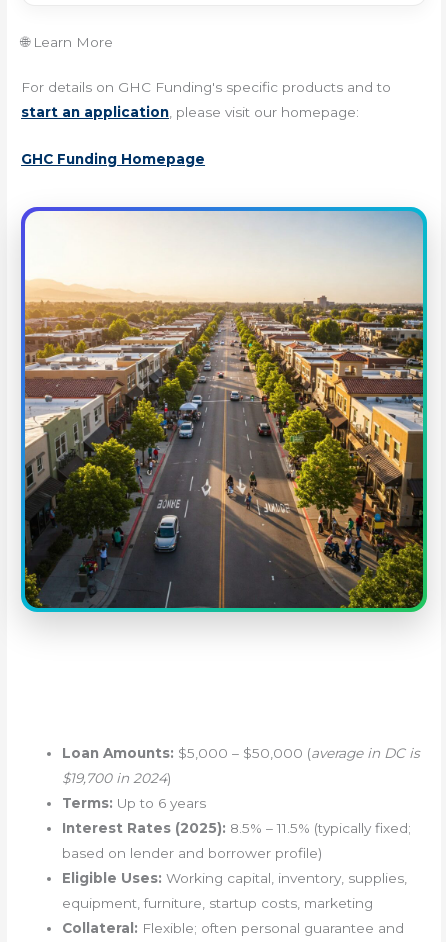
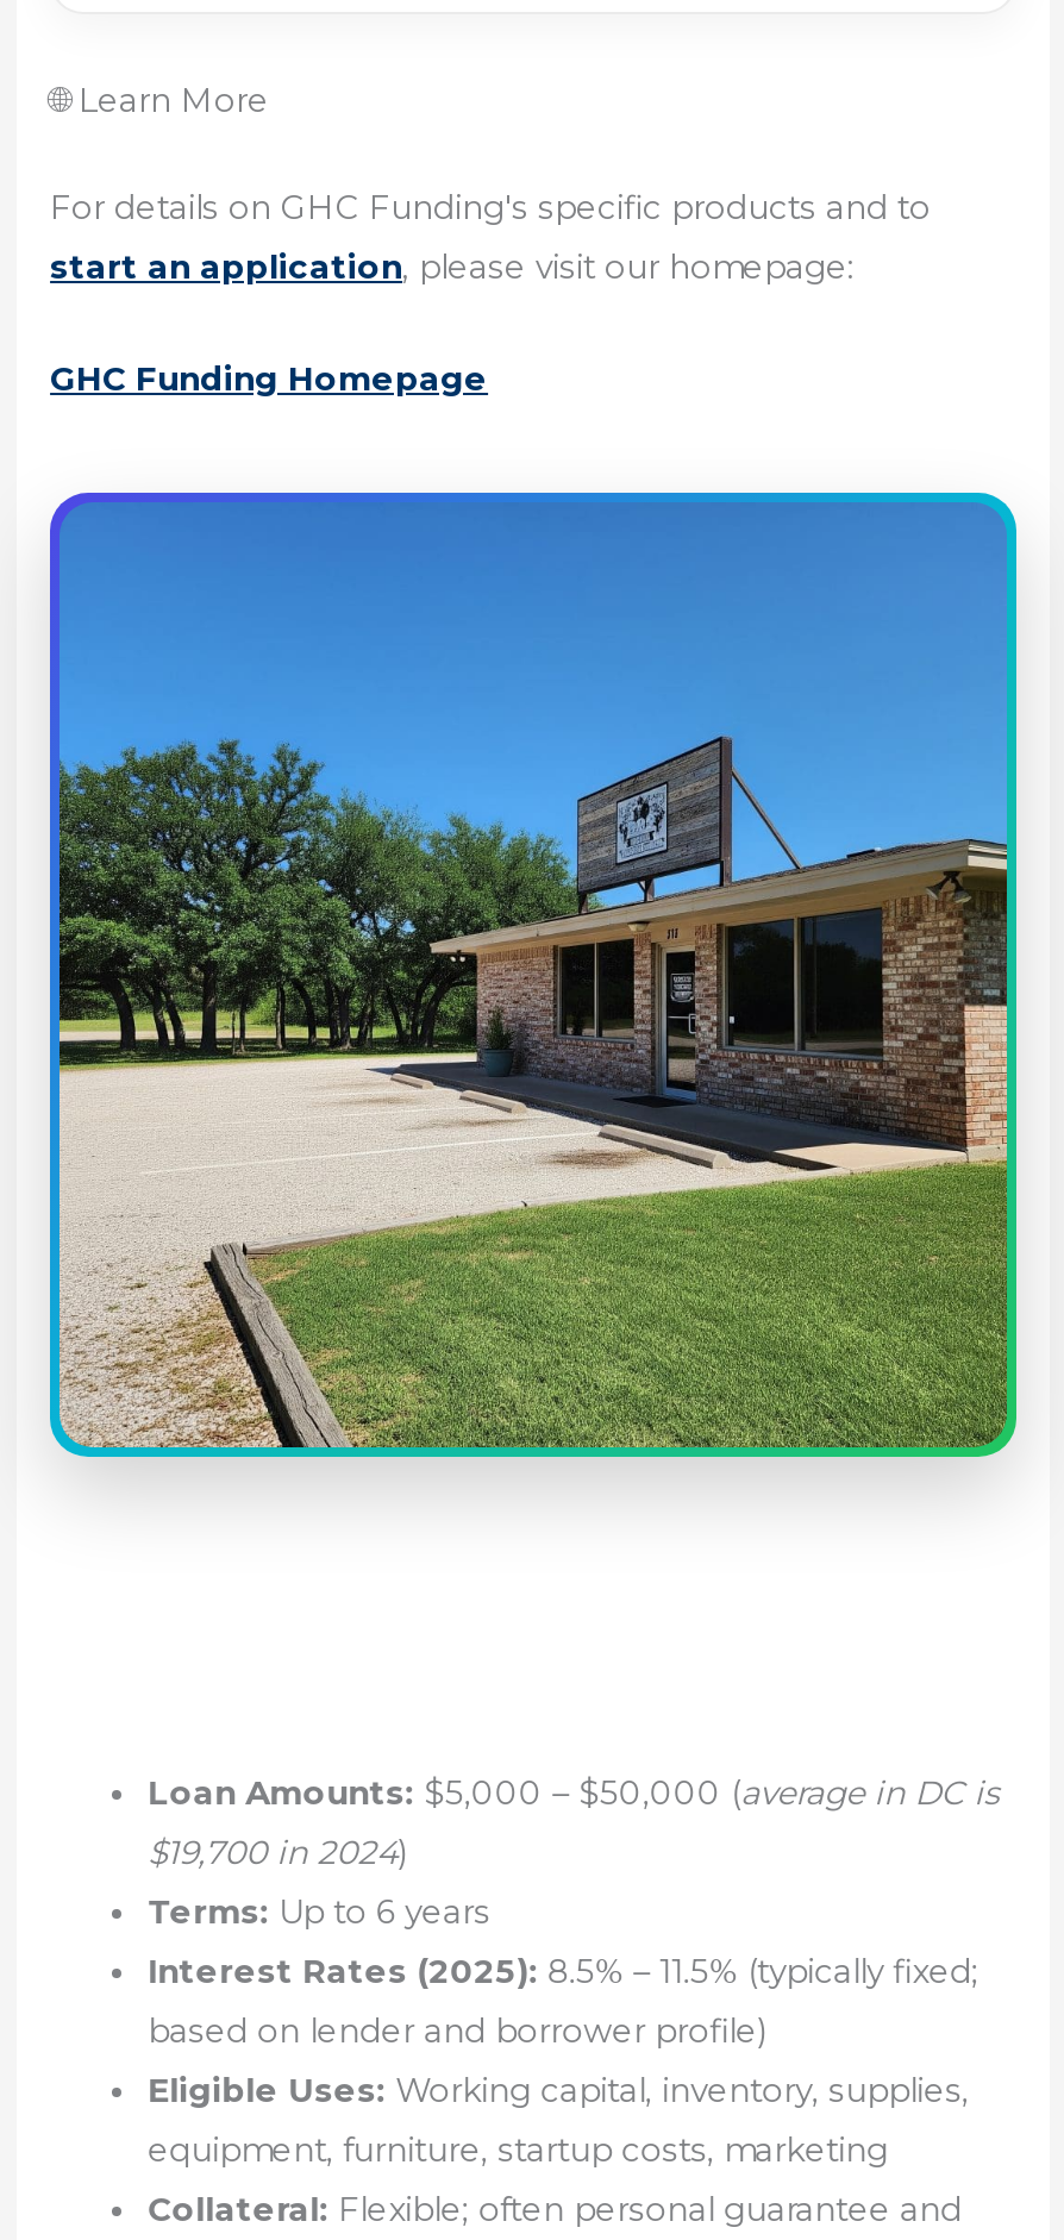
[24,210,424,609] [image] -> [57,502,1009,1450] [image]

